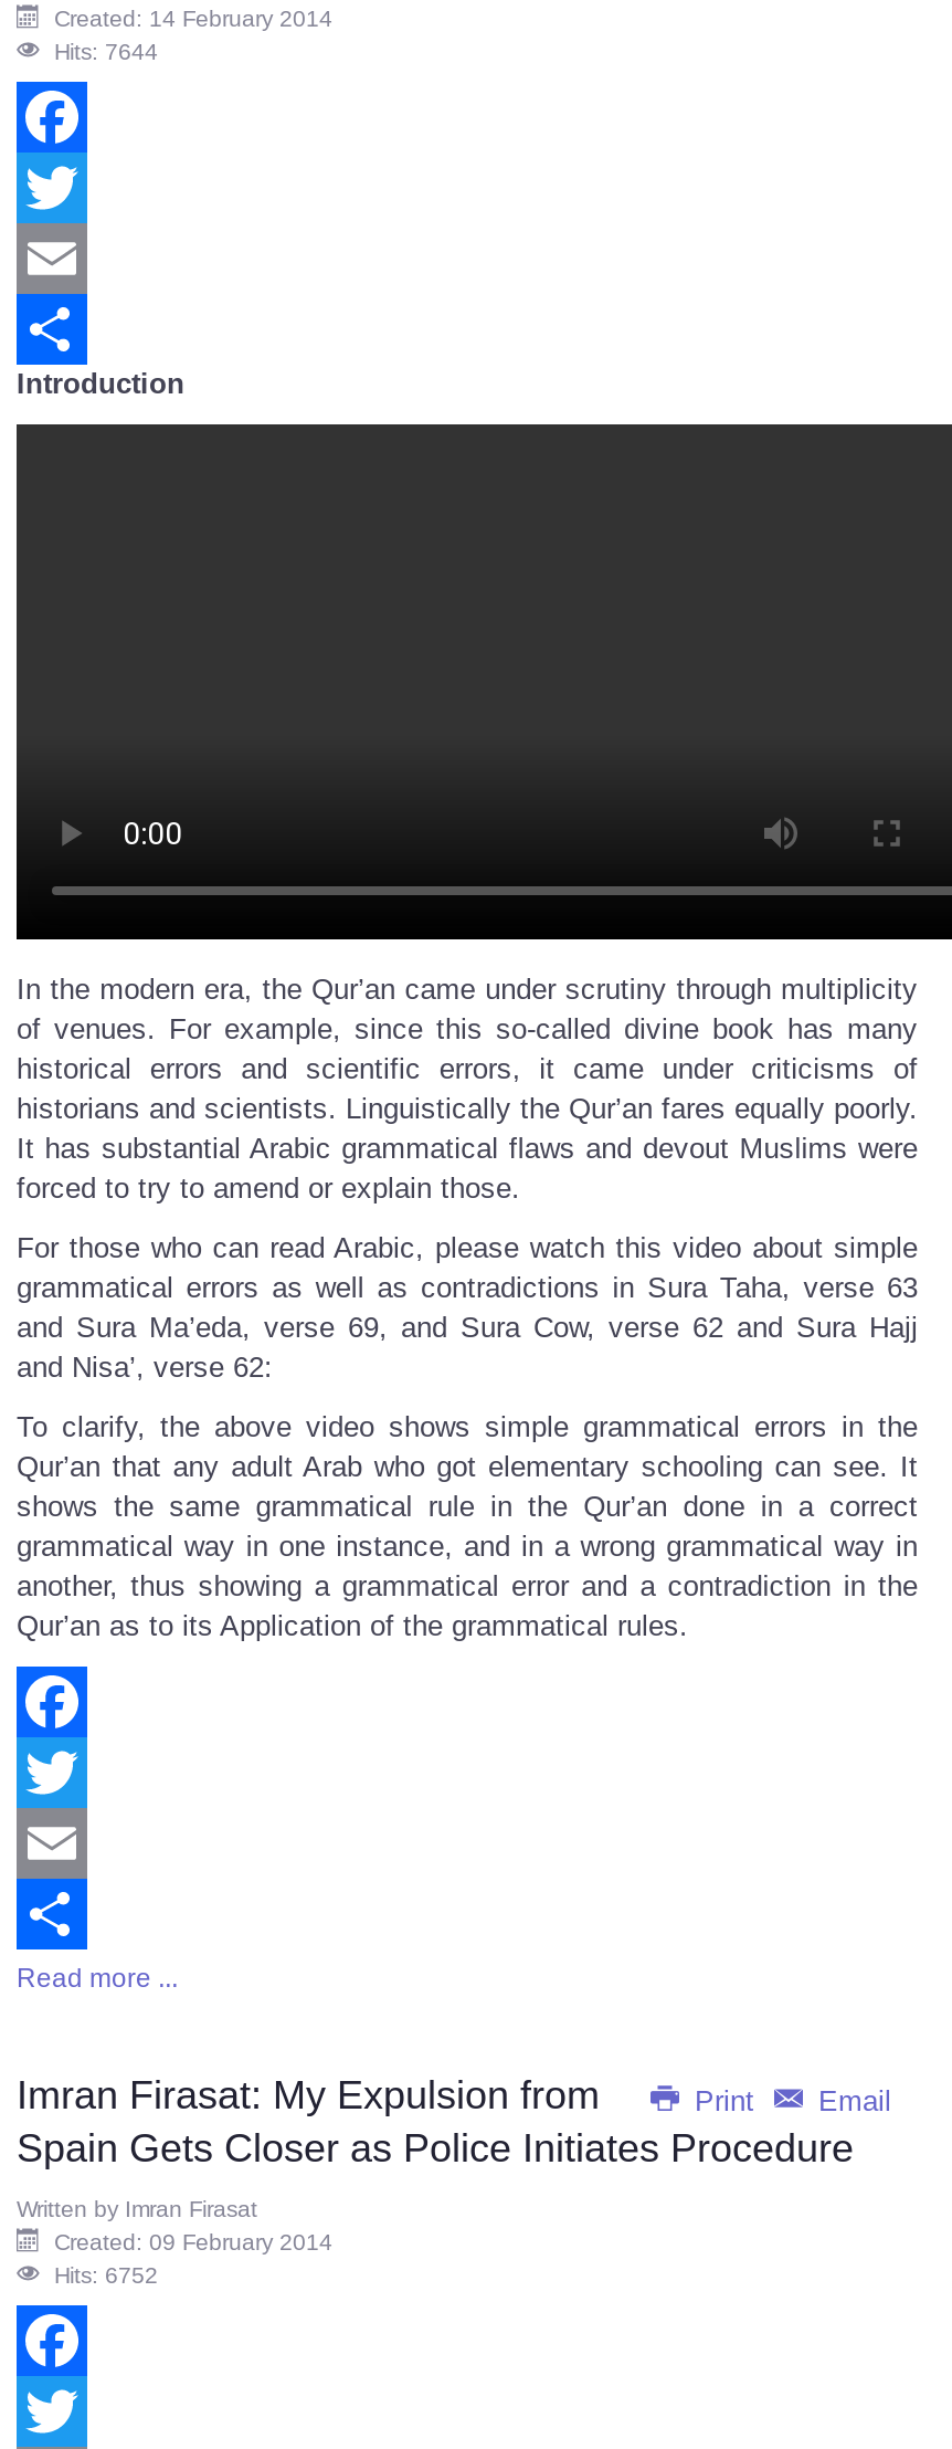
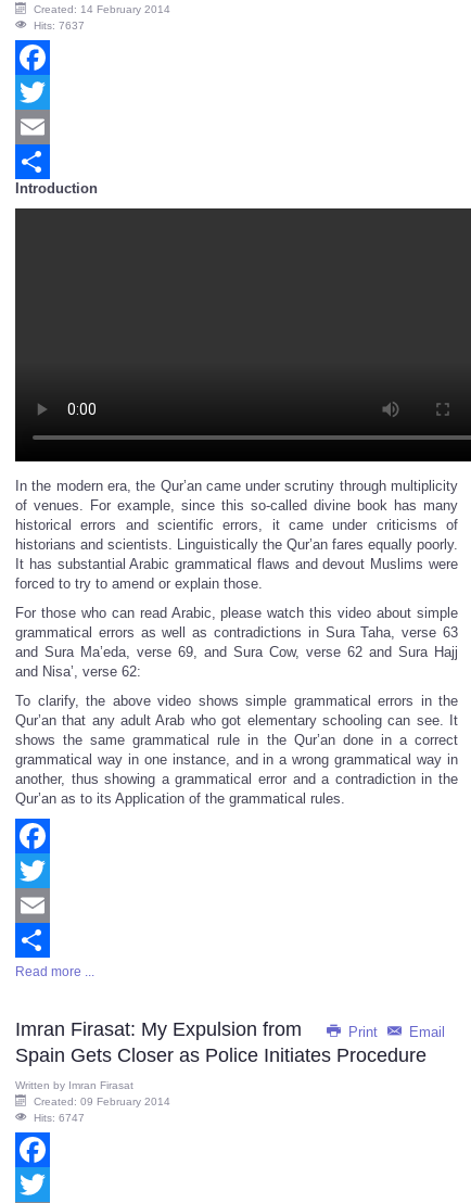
[54,40,158,65] Hits: 7644 -> [34,20,85,32] Hits: 7637
[54,2264,158,2288] Hits: 6752 -> [34,1112,85,1124] Hits: 6747

